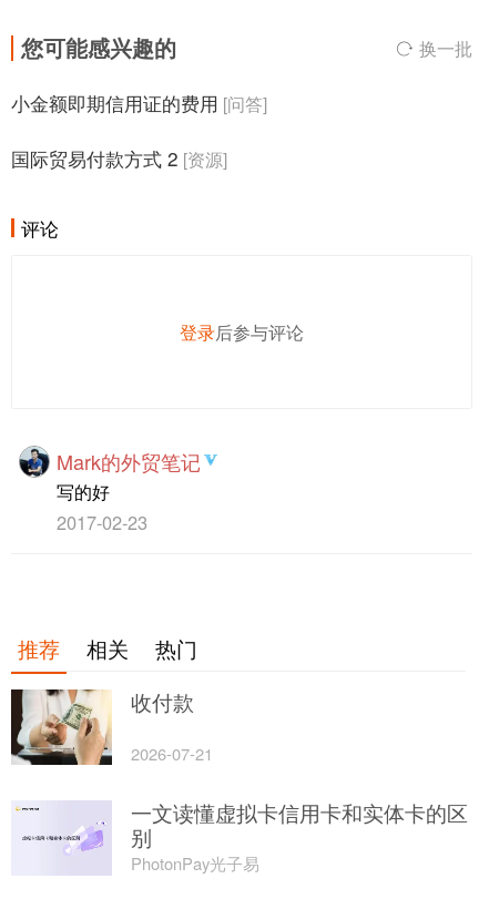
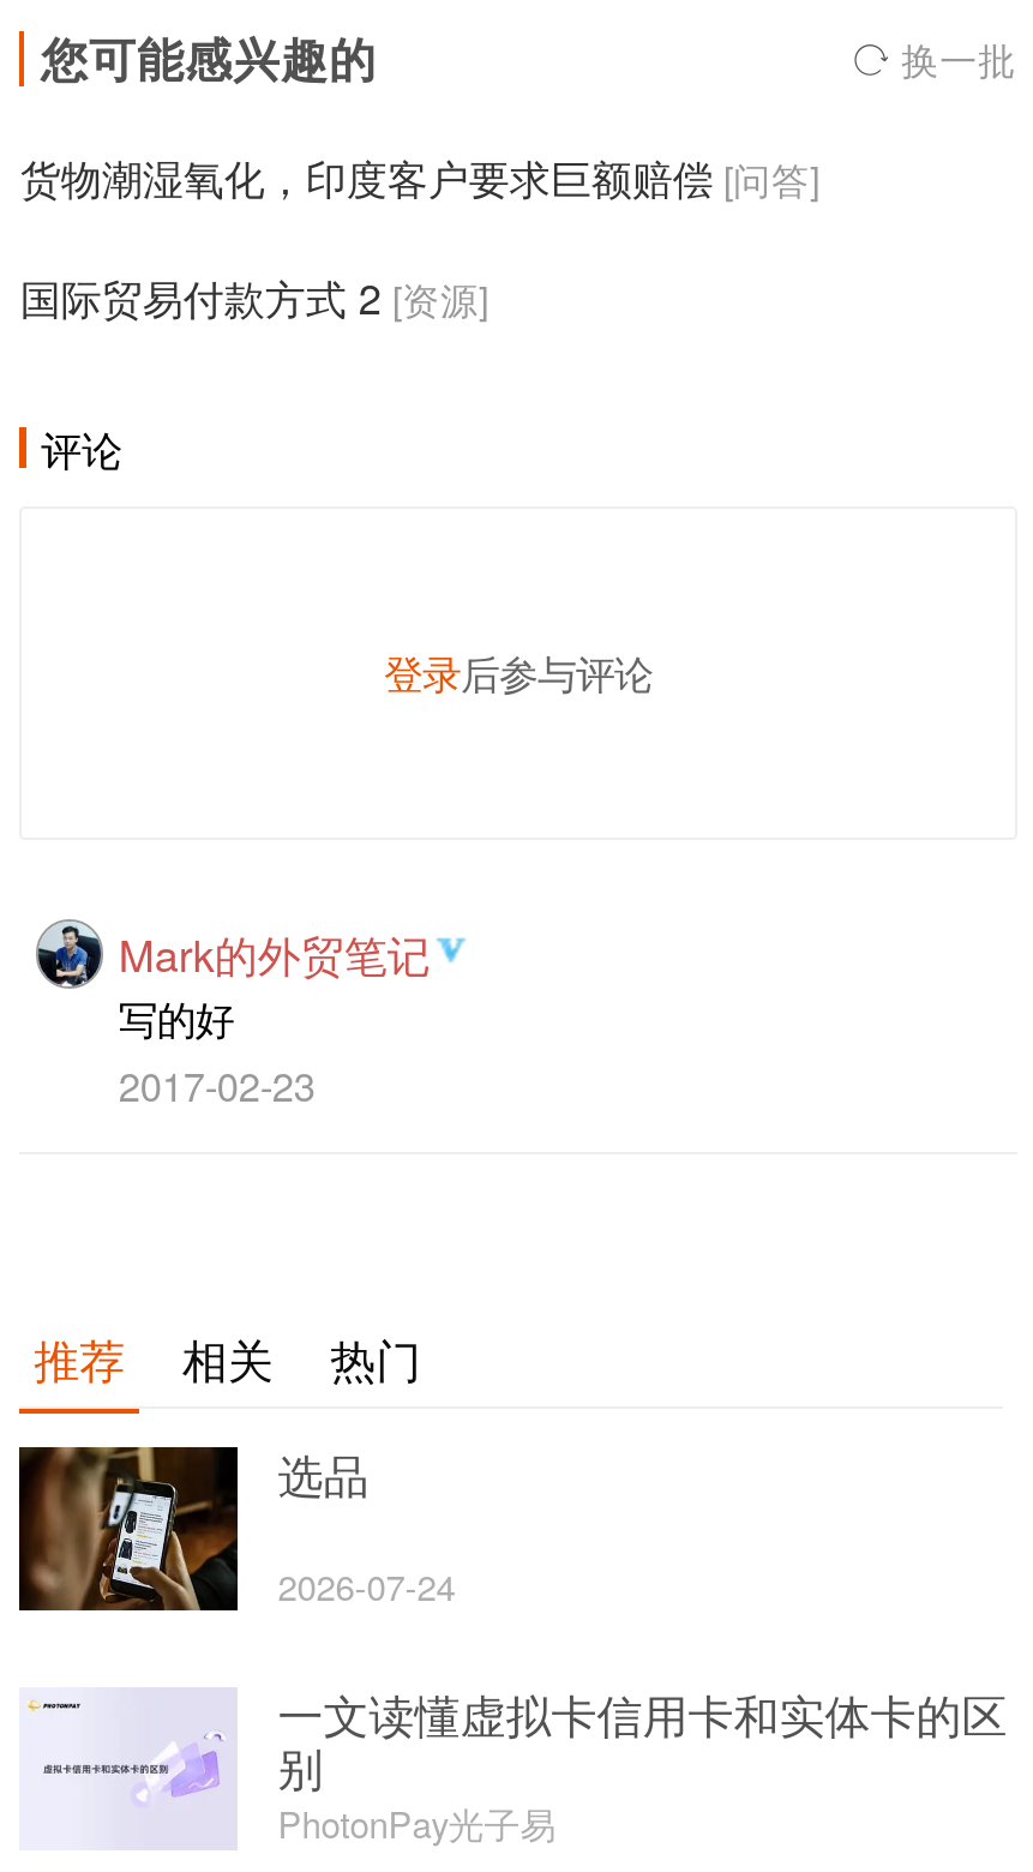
[12,88,268,116] 小金额即期信用证的费用 [问答] -> [20,145,819,205] 货物潮湿氧化，印度客户要求巨额赔偿 [问答]
[10,686,194,766] [image] | 收付款 -> [17,1440,369,1613] [image] | 选品
[131,741,213,764] 2026-07-21 -> [278,1559,455,1609] 2026-07-24

